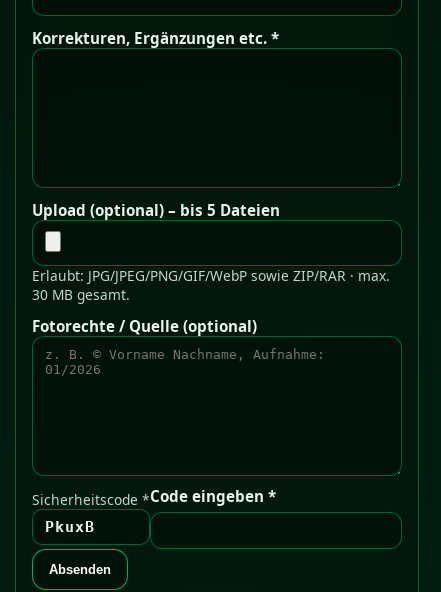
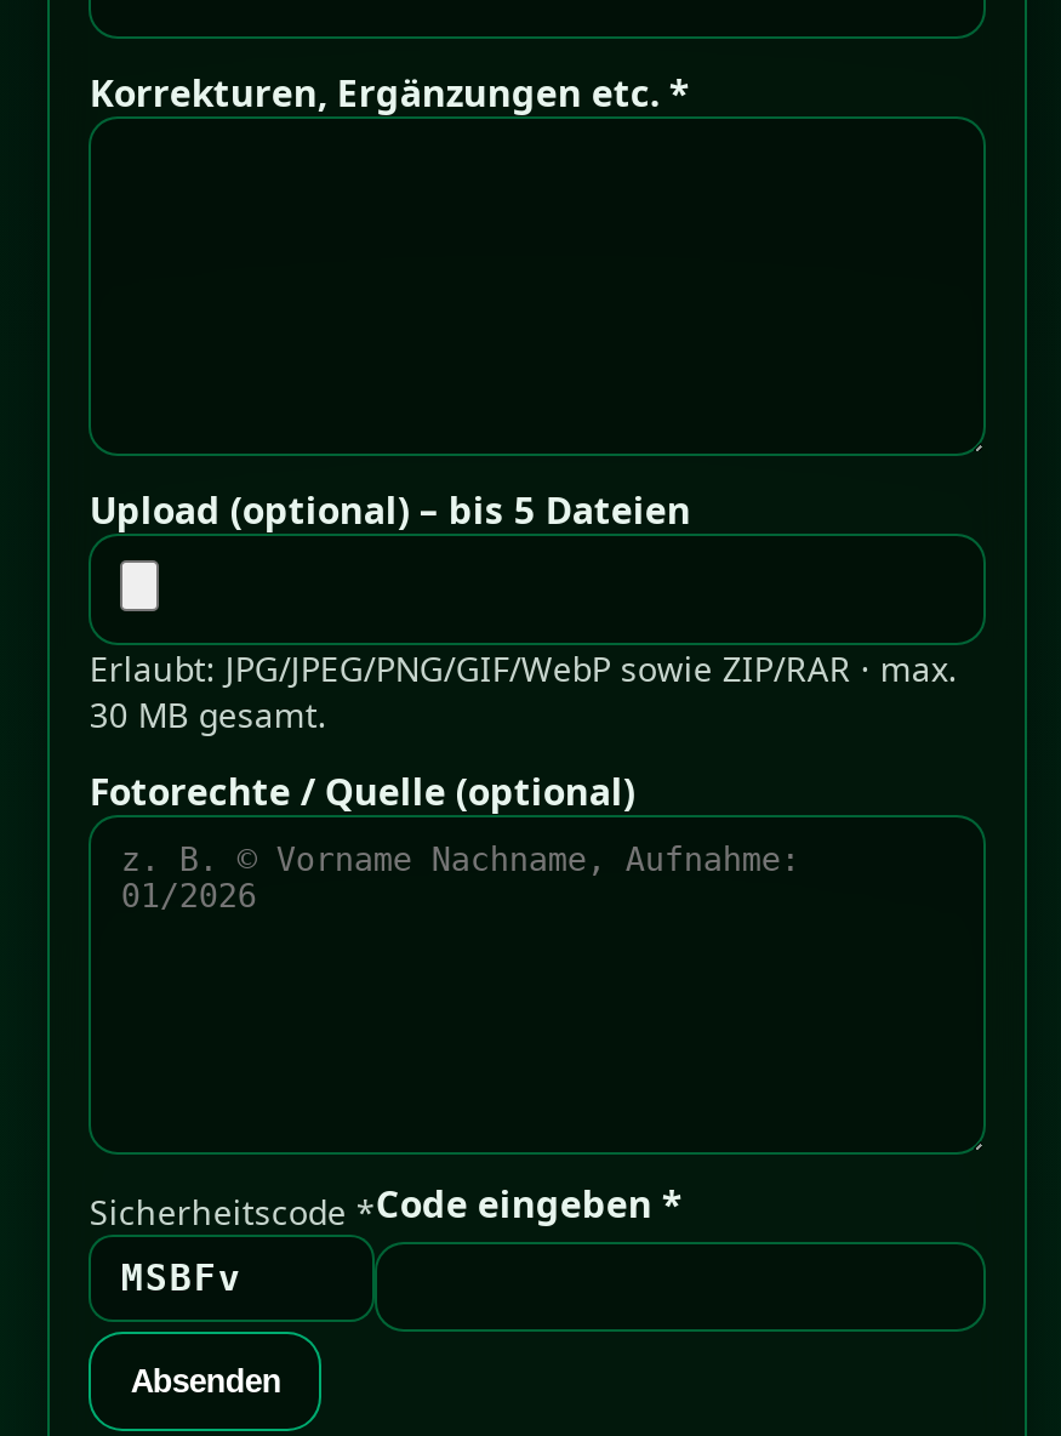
[45,518,95,536] PkuxB -> [121,1257,242,1301] MSBFv

